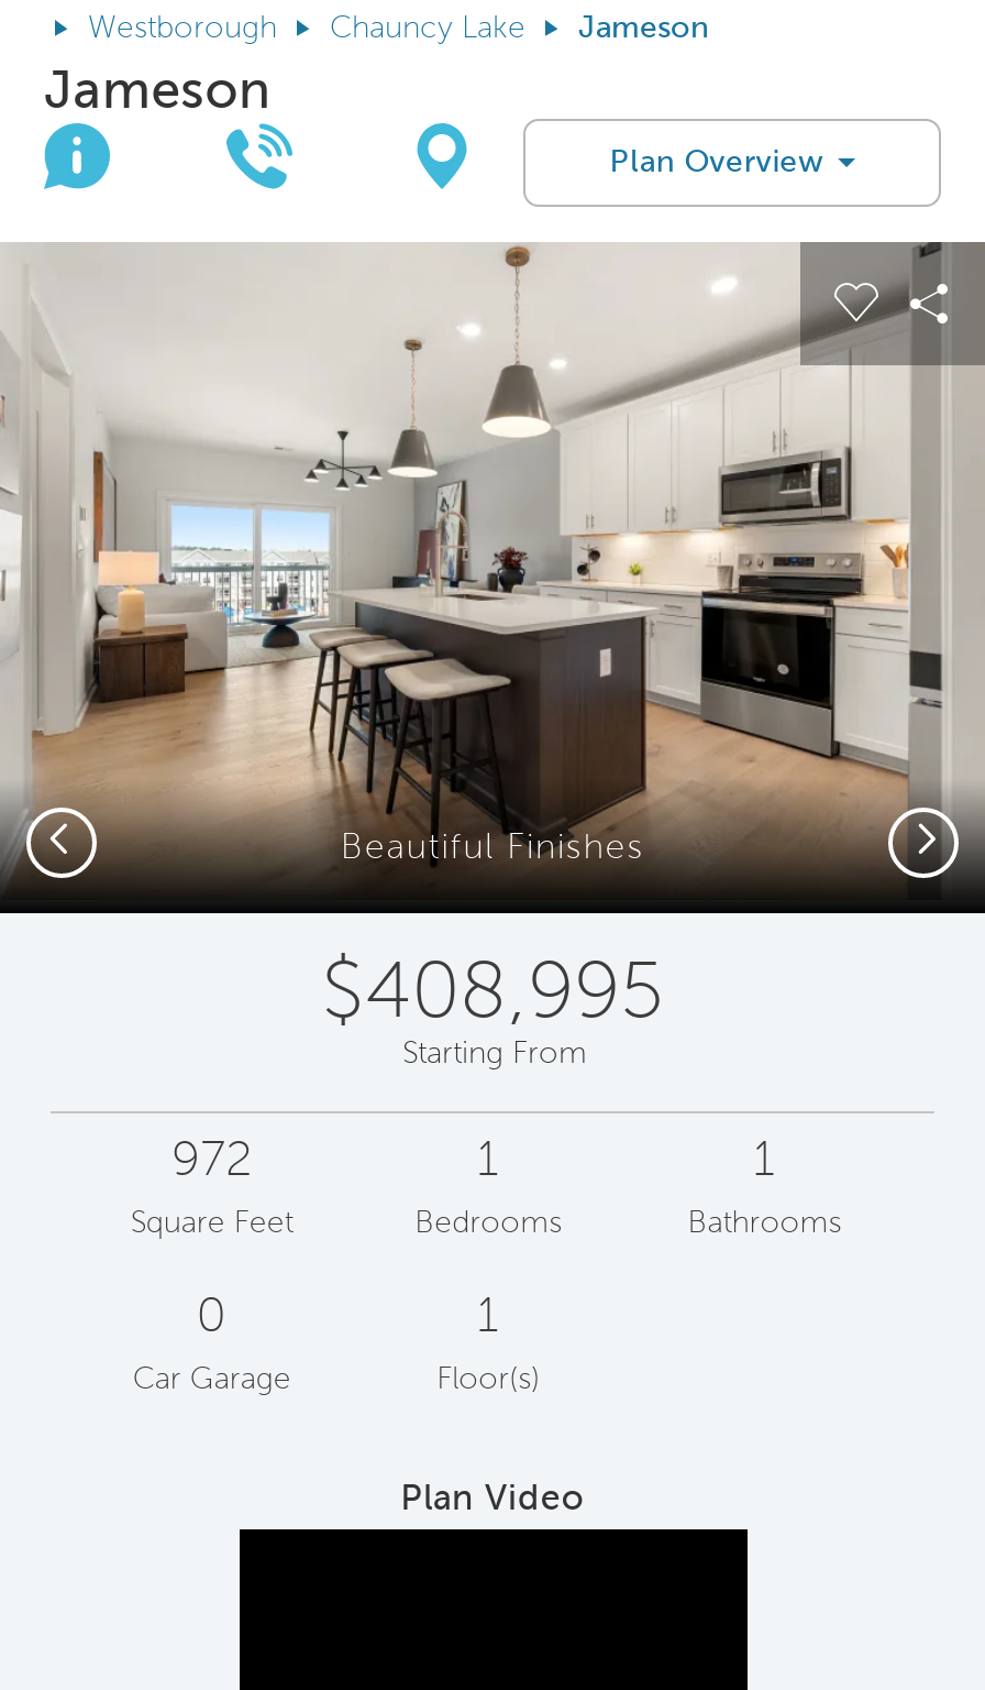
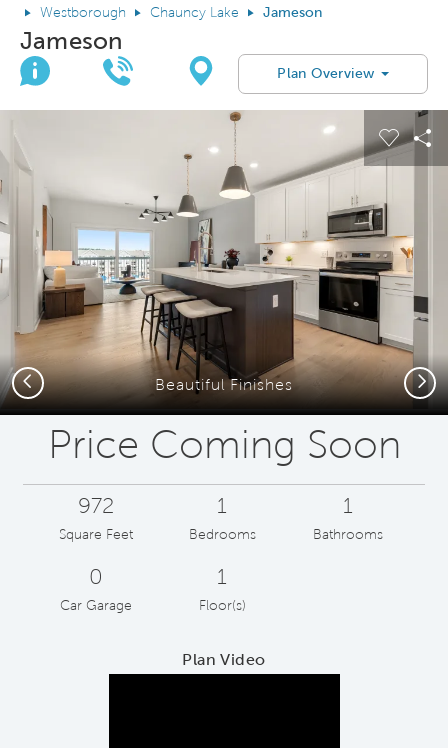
[321,948,664,1069] $408,995 | Starting From -> [47,423,400,466] Price Coming Soon

